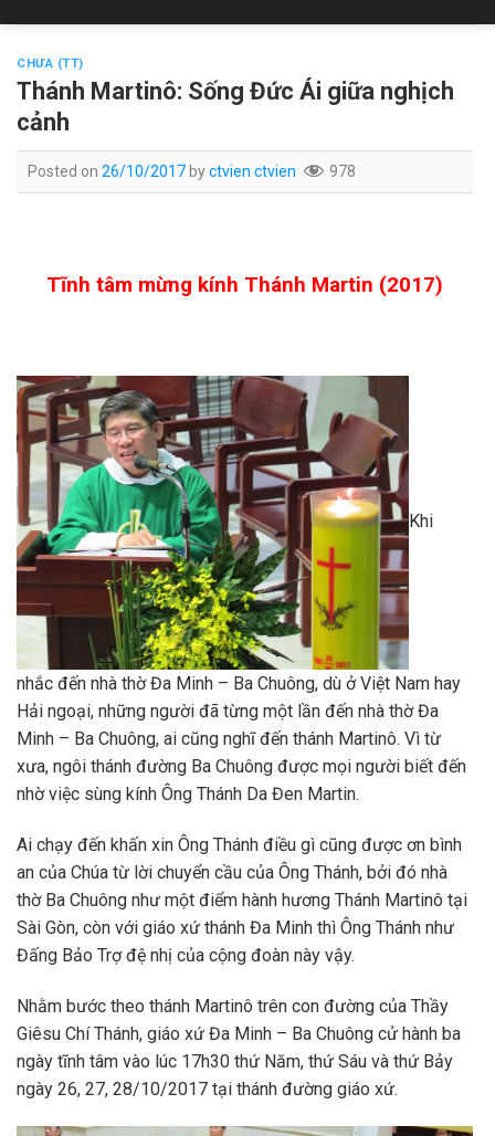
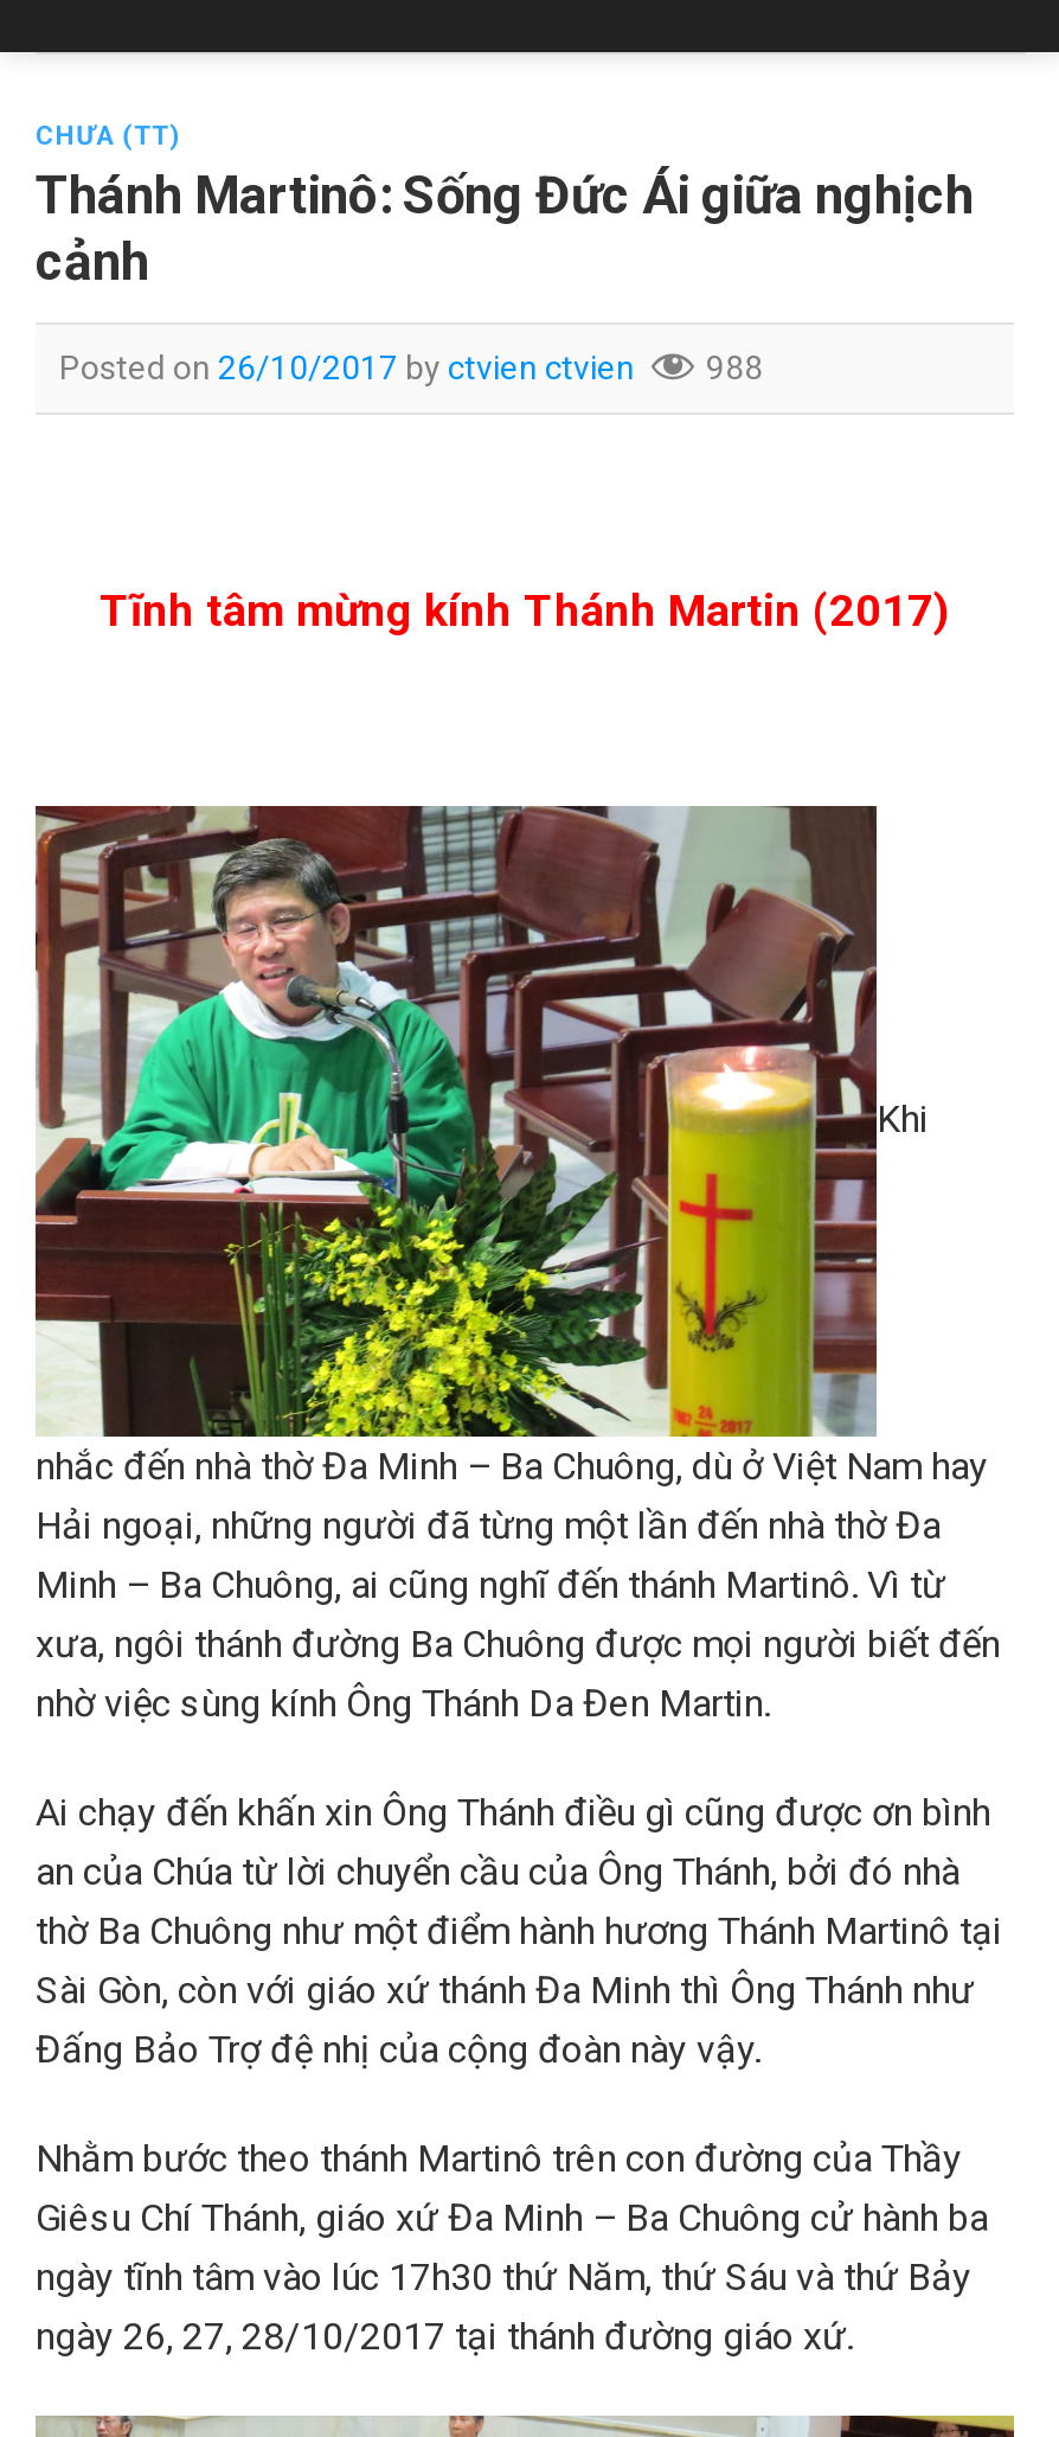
[28,162,356,180] Posted on 26/10/2017 by ctvien ctvien 978 -> [59,348,763,385] Posted on 26/10/2017 by ctvien ctvien 988

